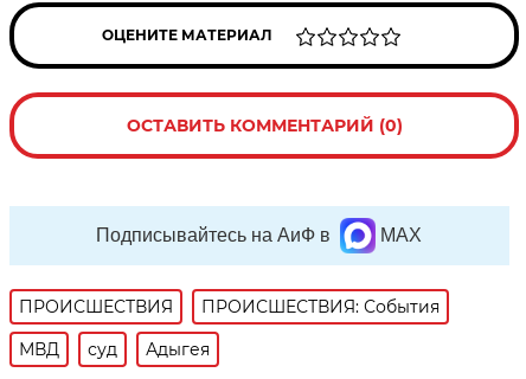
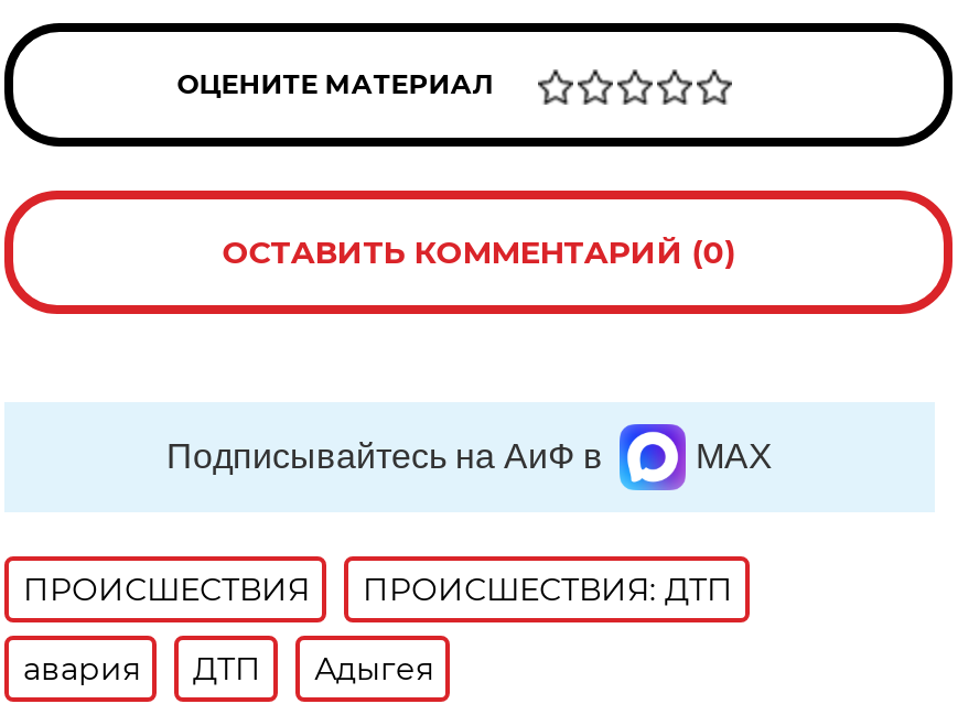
[202,296,440,317] ПРОИСШЕСТВИЯ: События -> [362,570,733,609] ПРОИСШЕСТВИЯ: ДТП
[19,339,118,360] МВД | суд -> [23,649,261,689] авария | ДТП

